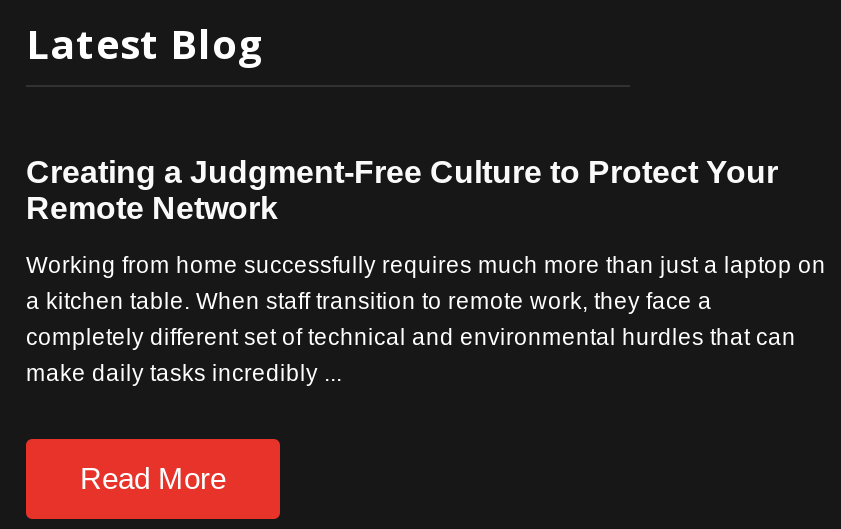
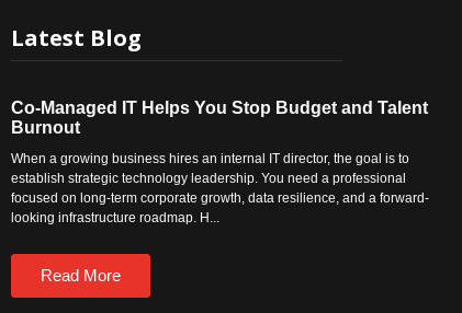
[26,155,778,225] Creating a Judgment-Free Culture to Protect Your | Remote Network -> [11,98,428,137] Co-Managed IT Helps You Stop Budget and Talent | Burnout
[26,253,826,277] Working from home successfully requires much more than just a laptop on -> [11,152,409,165] When a growing business hires an internal IT director, the goal is to
[26,289,712,313] a kitchen table. When staff transition to remote work, they face a -> [11,172,406,185] establish strategic technology leadership. You need a professional
[26,325,796,349] completely different set of technical and environmental hurdles that can -> [11,192,429,205] focused on long-term corporate growth, data resilience, and a forward-
[26,361,342,385] make daily tasks incredibly ... -> [11,211,219,224] looking infrastructure roadmap. H...

